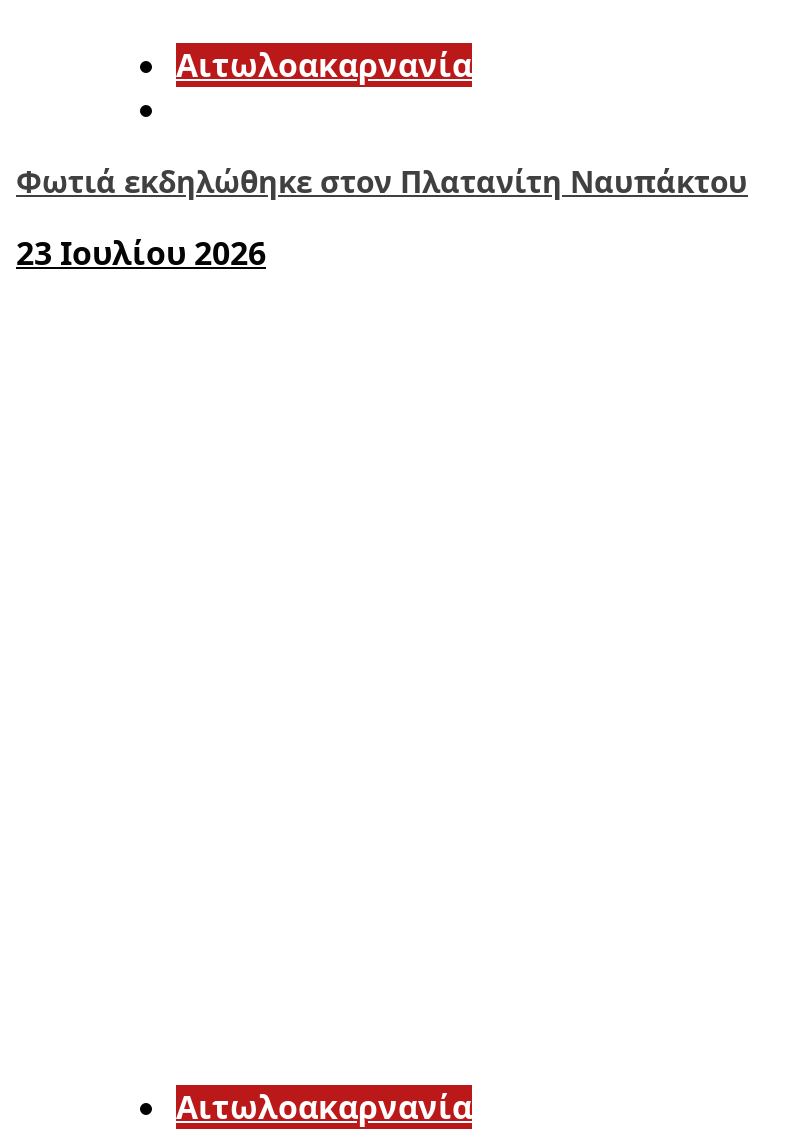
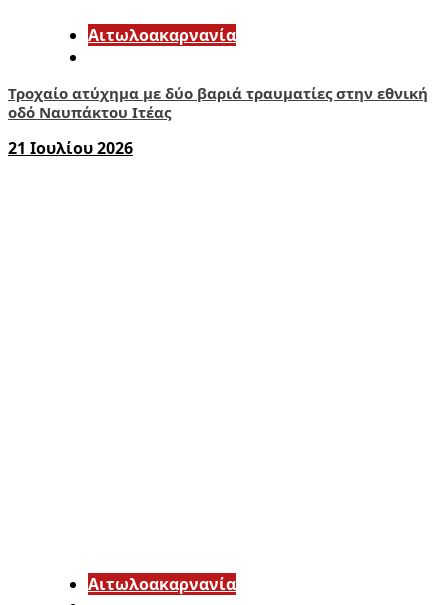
[16,161,748,201] Φωτιά εκδηλώθηκε στον Πλατανίτη Ναυπάκτου -> [8,83,428,122] Τροχαίο ατύχημα με δύο βαριά τραυματίες στην εθνική | οδό Ναυπάκτου Ιτέας
[16,231,266,275] 23 Ιουλίου 2026 -> [8,137,133,159] 21 Ιουλίου 2026

